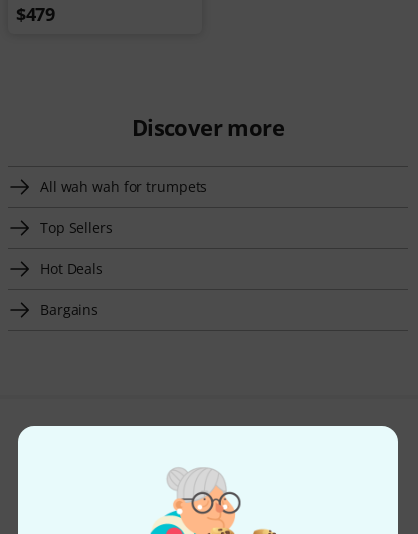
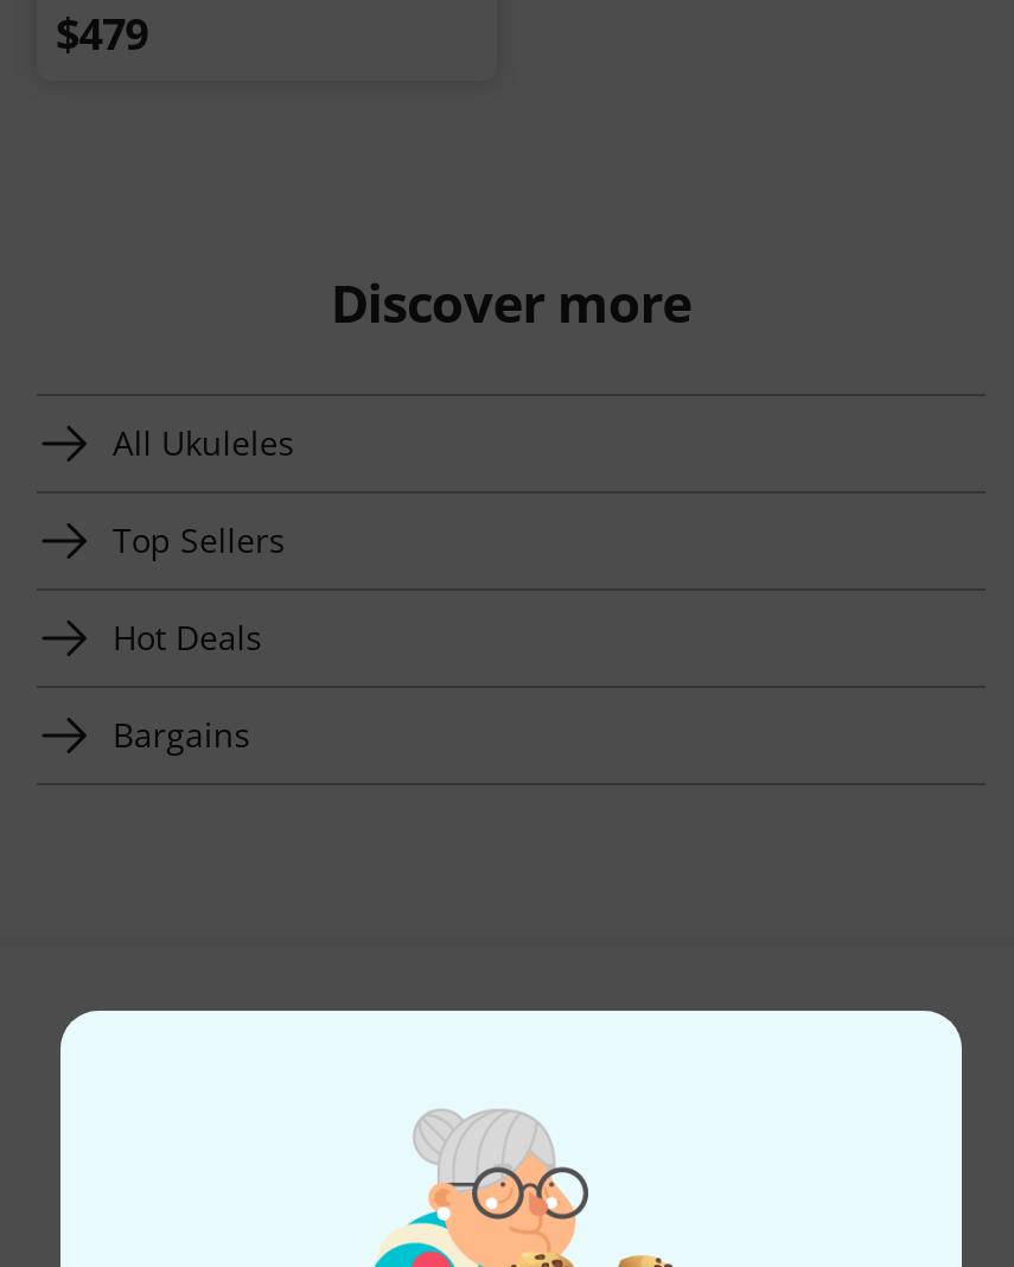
[40,177,207,196] All wah wah for trumpets -> [113,420,295,466] All Ukuleles

